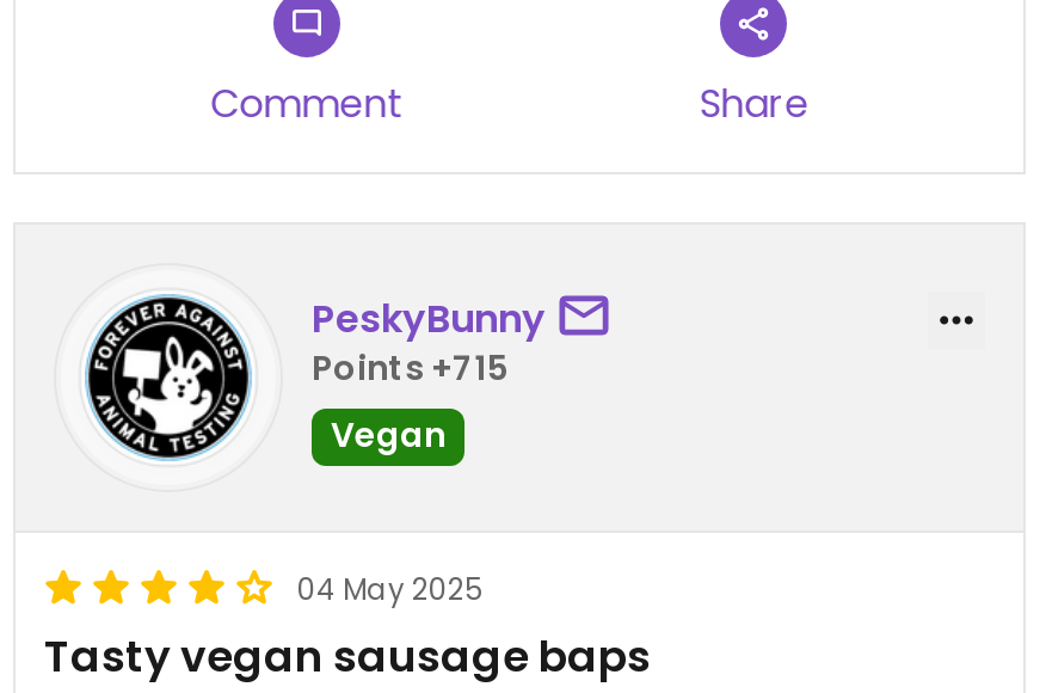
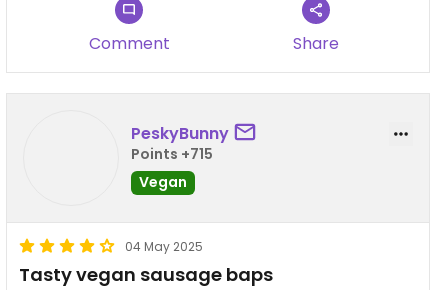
[85,294,252,461] [image] -> none

